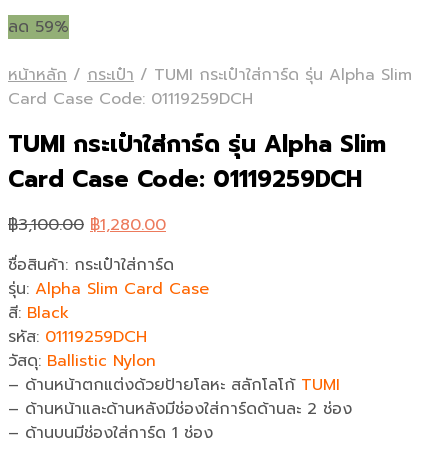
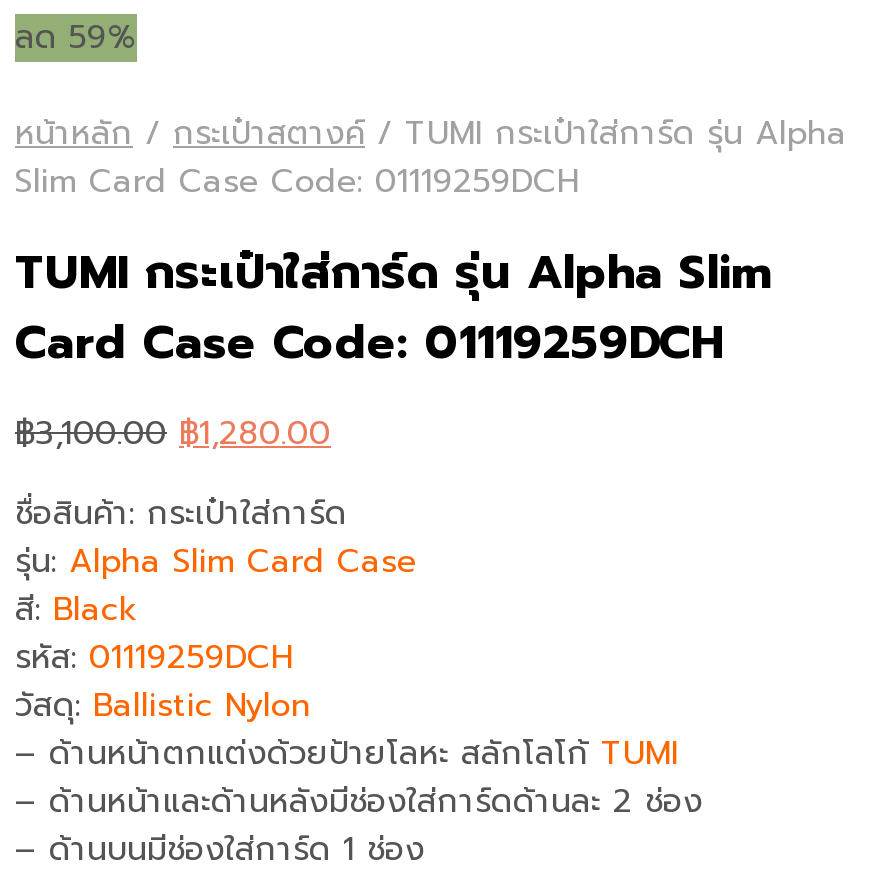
[8,63,412,111] หน้าหลัก / กระเป๋า / TUMI กระเป๋าใส่การ์ด รุ่น Alpha Slim | Card Case Code: 01119259DCH -> [15,111,847,207] หน้าหลัก / กระเป๋าสตางค์ / TUMI กระเป๋าใส่การ์ด รุ่น Alpha | Slim Card Case Code: 01119259DCH

